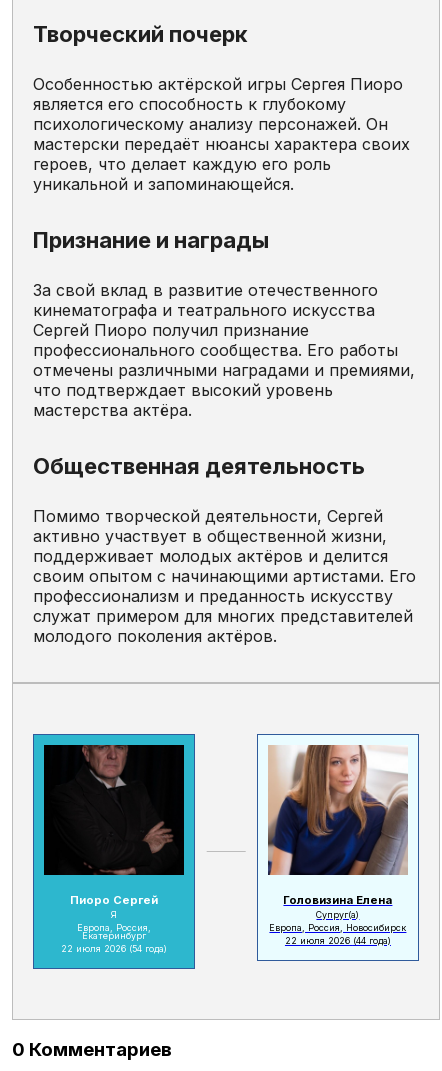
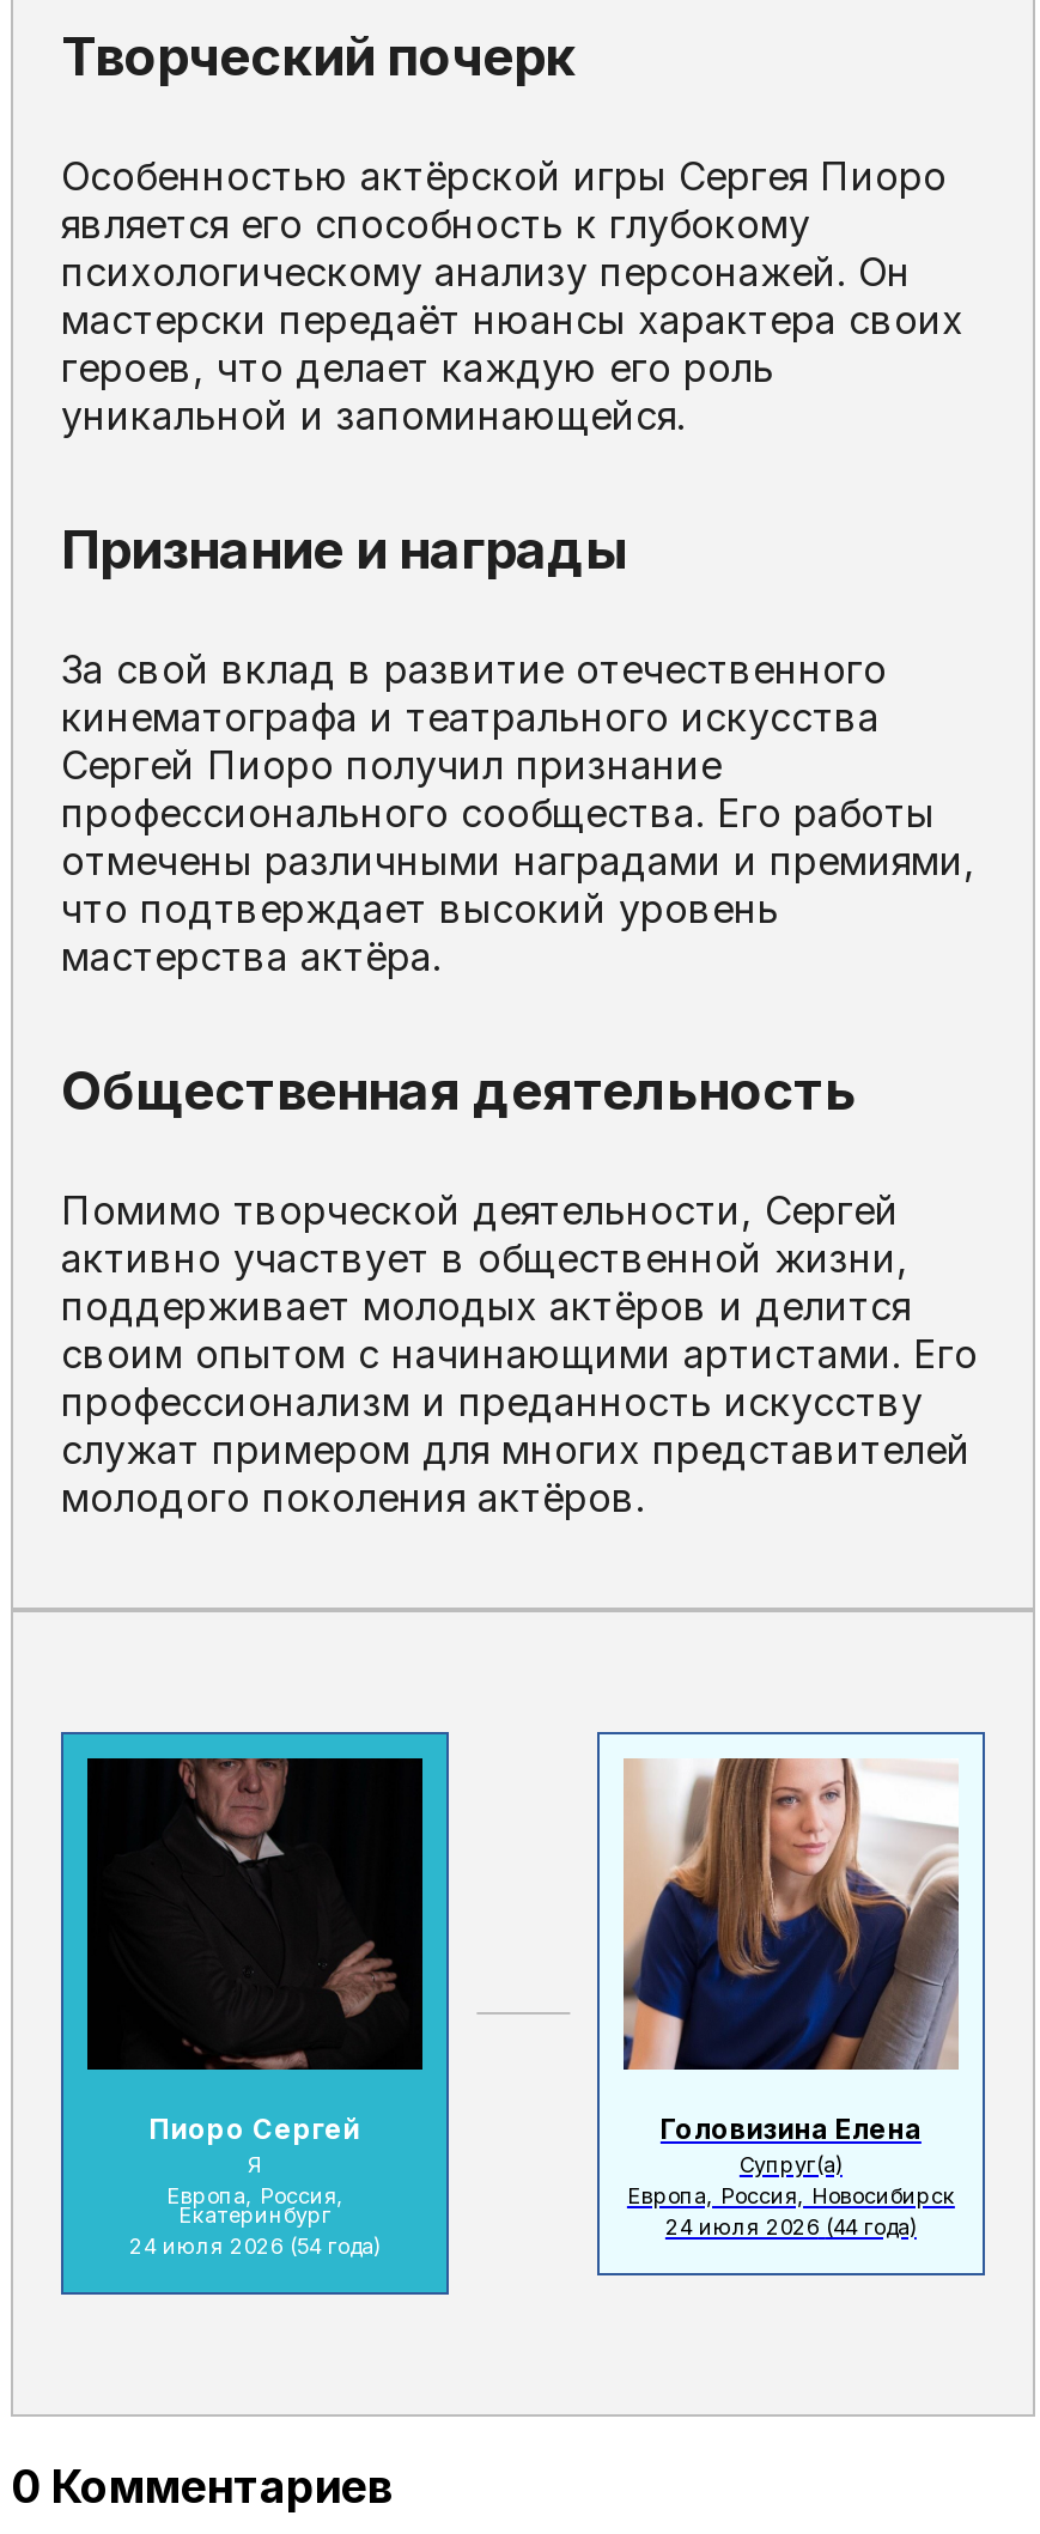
[285,935,391,946] 22 июля 2026 (44 года) -> [665,2212,916,2239] 24 июля 2026 (44 года)
[61,943,167,954] 22 июля 2026 (54 года) -> [129,2232,381,2258] 24 июля 2026 (54 года)

